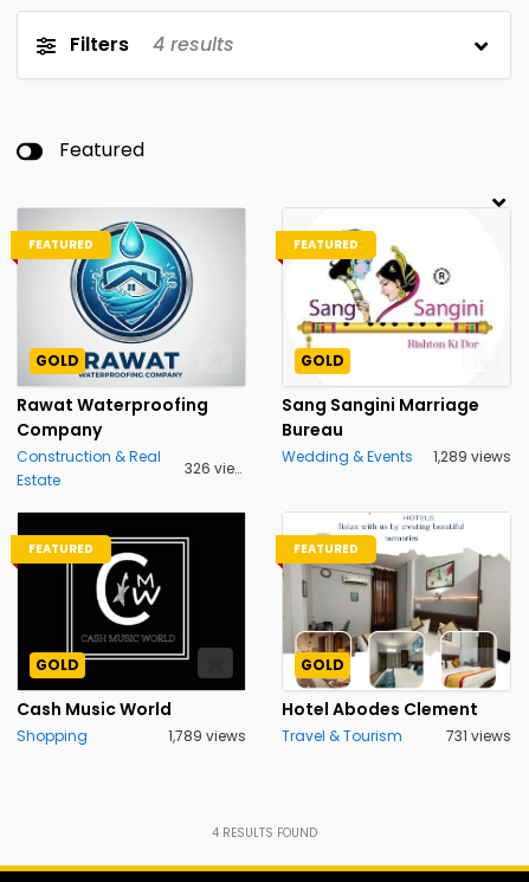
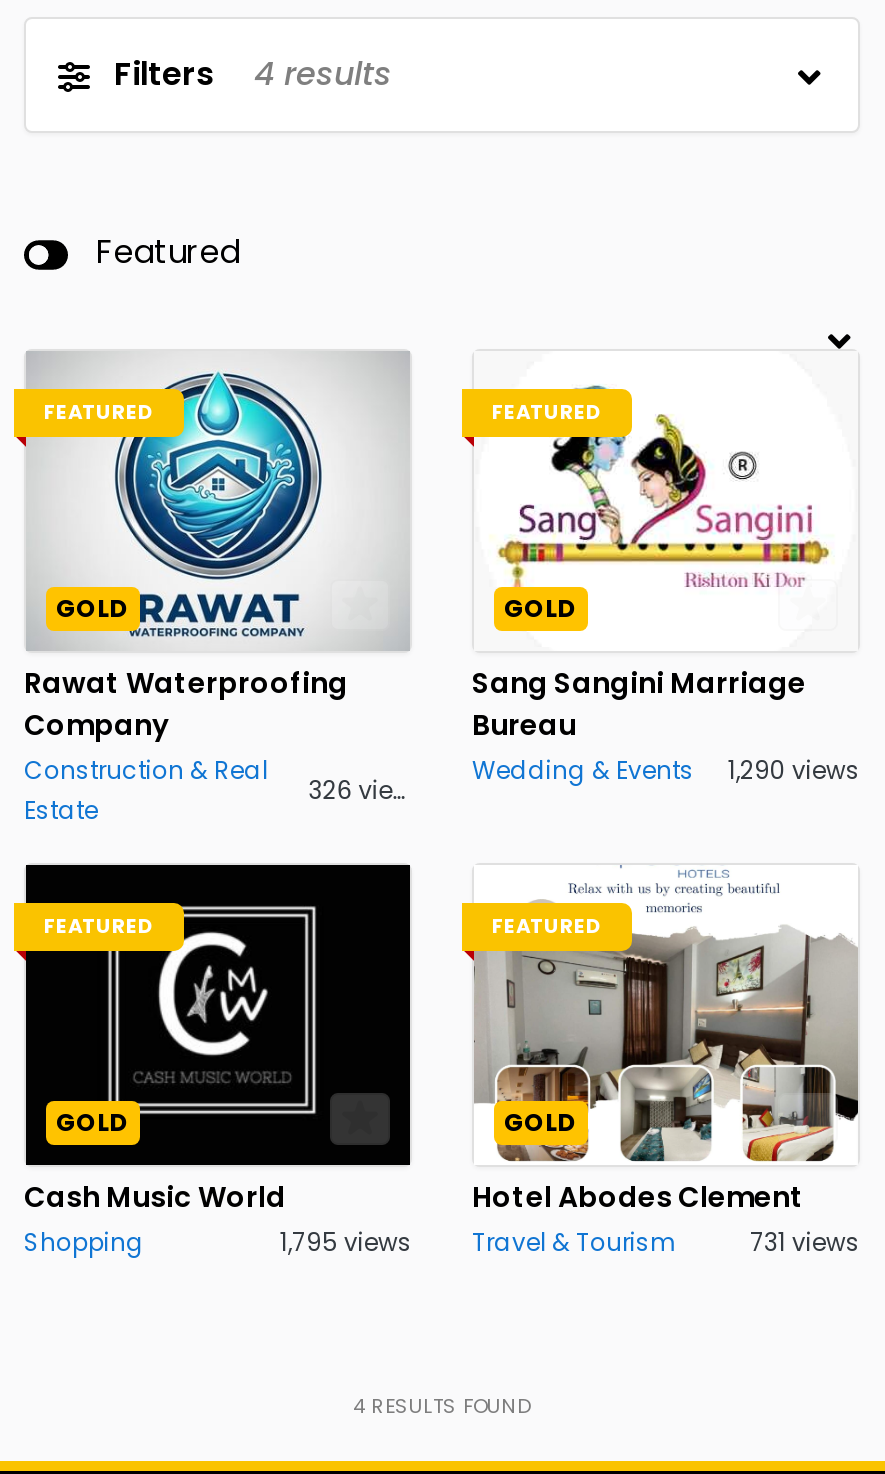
[282,446,511,466] Wedding & Events 1,289 views -> [472,752,860,786] Wedding & Events 1,290 views
[168,725,402,745] 1,789 views Travel & Tourism -> [280,1224,676,1258] 1,795 views Travel & Tourism

